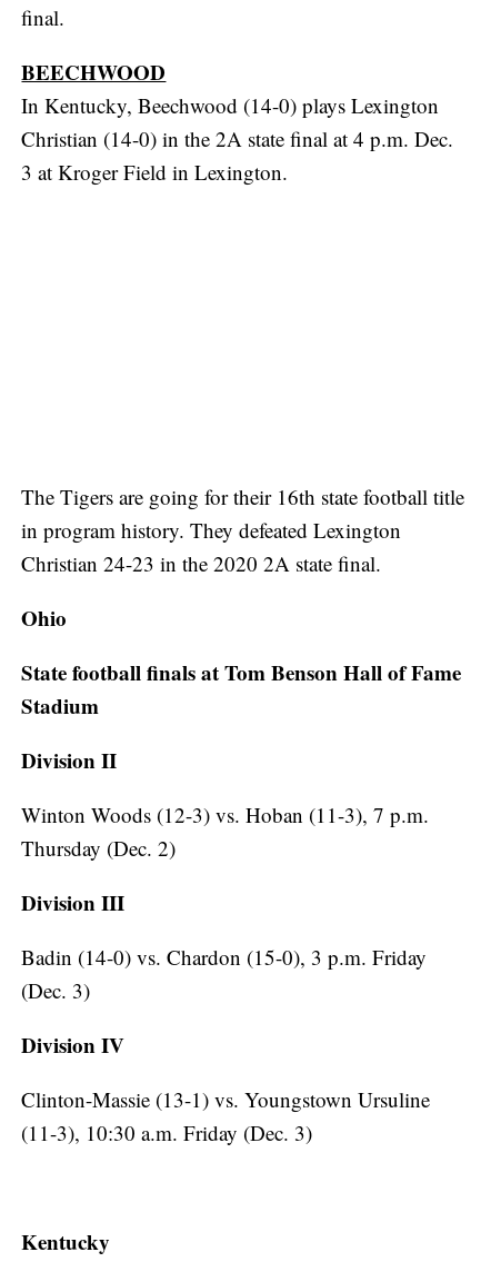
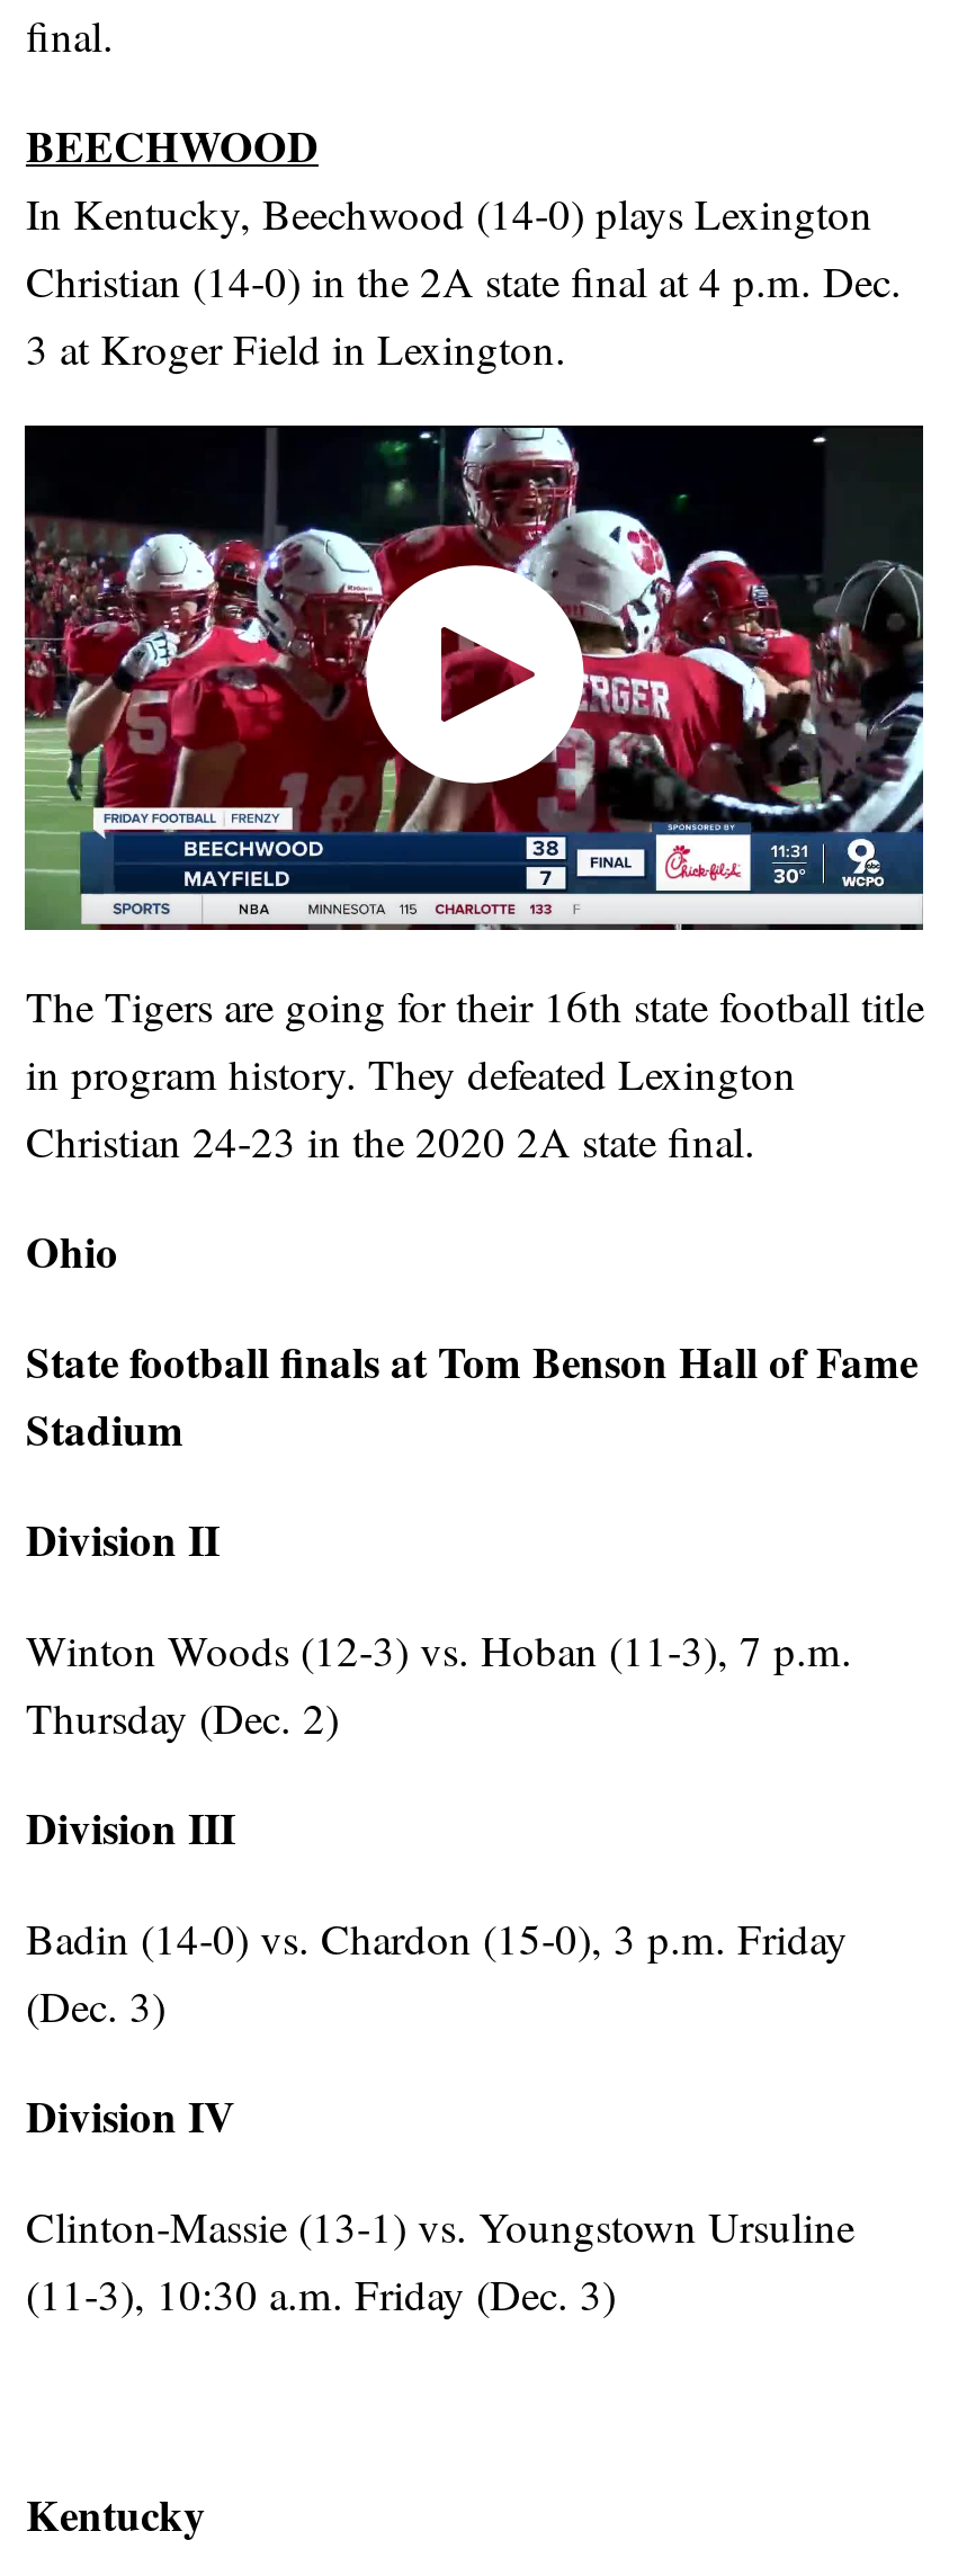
none -> [23,423,925,932] [image]

